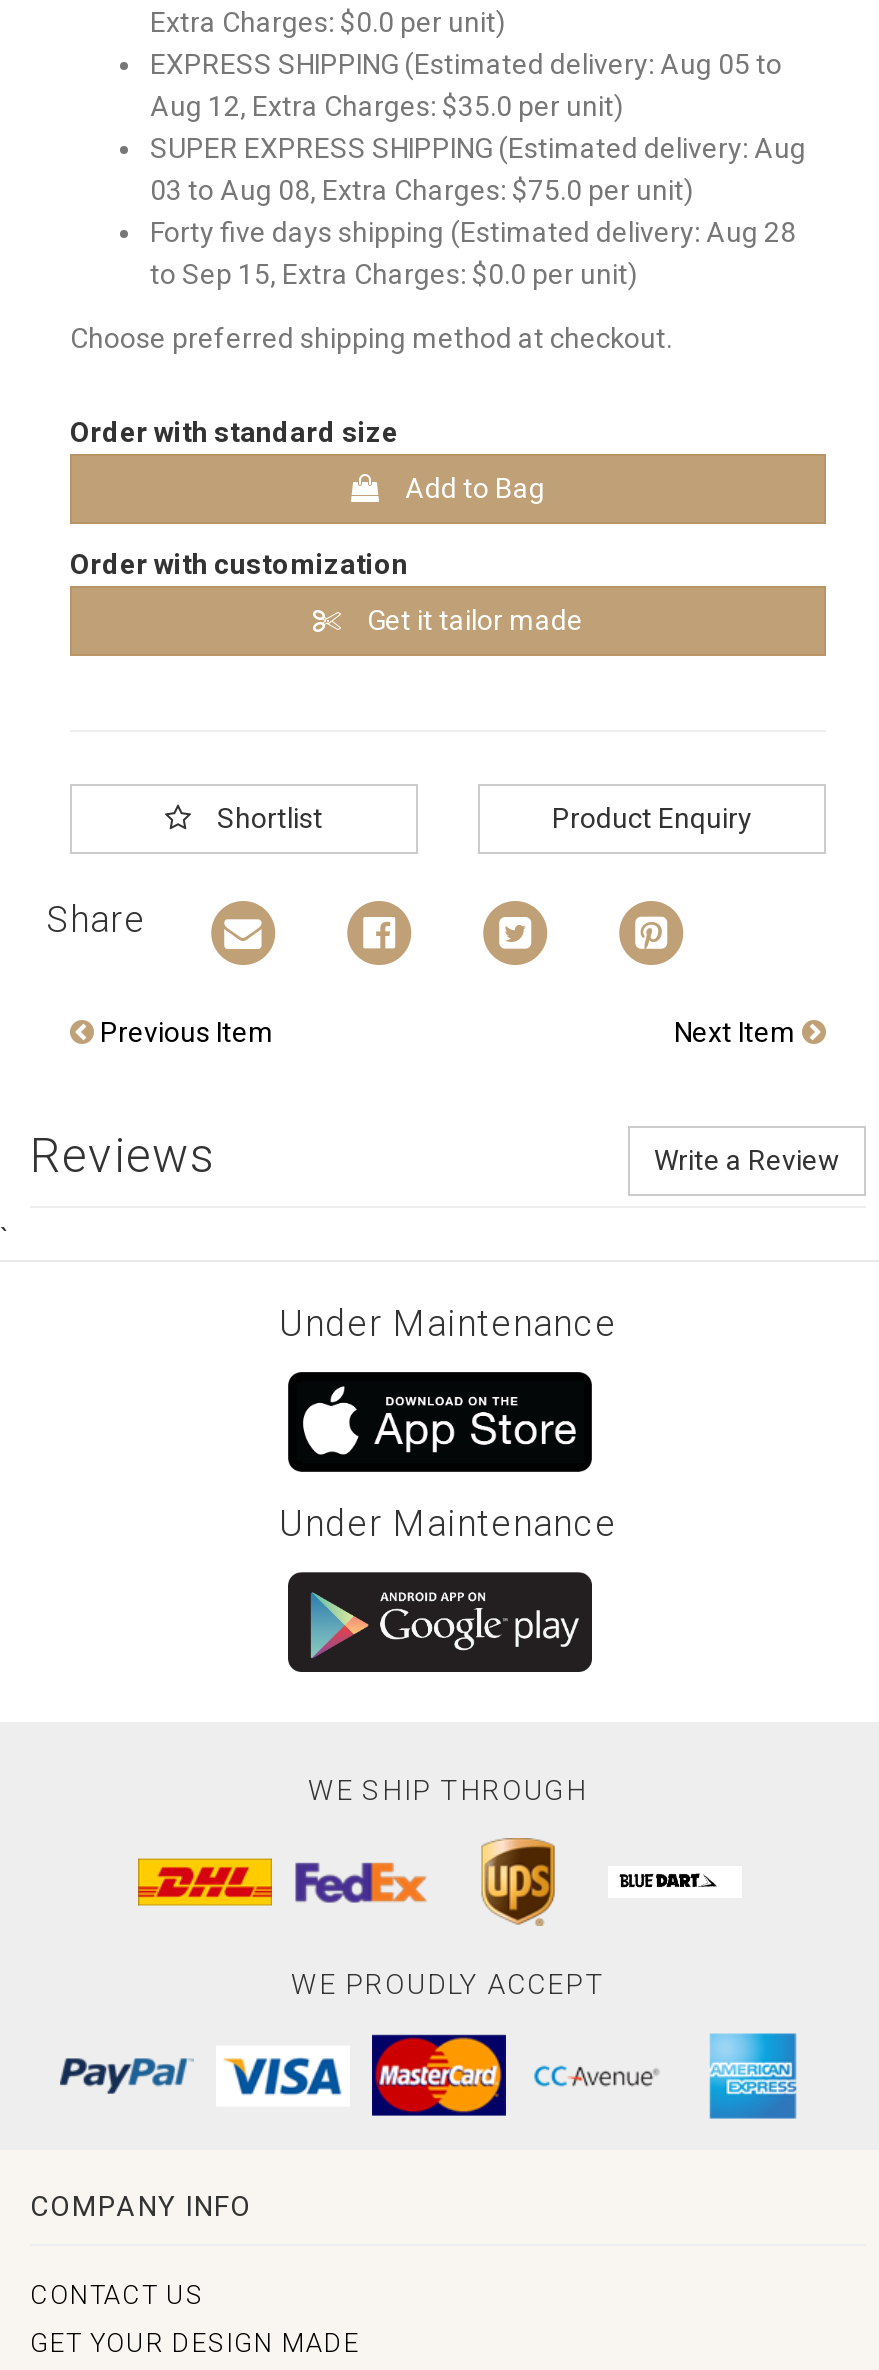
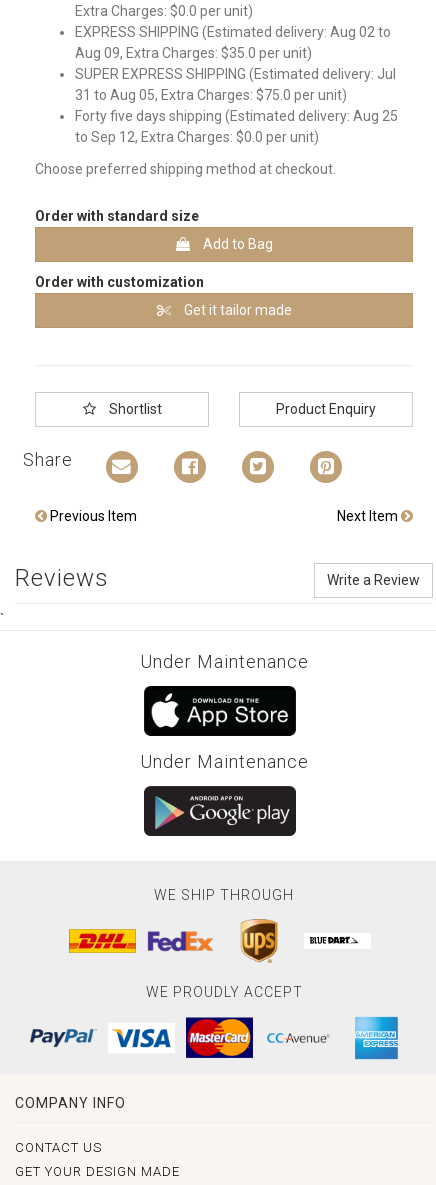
[150,48,782,80] EXPRESS SHIPPING (Estimated delivery: Aug 05 to -> [75,24,391,40] EXPRESS SHIPPING (Estimated delivery: Aug 02 to
[150,90,624,122] Aug 12, Extra Charges: $35.0 per unit) -> [75,45,312,61] Aug 09, Extra Charges: $35.0 per unit)
[150,132,806,164] SUPER EXPRESS SHIPPING (Estimated delivery: Aug -> [75,66,396,82] SUPER EXPRESS SHIPPING (Estimated delivery: Jul
[150,174,694,206] 03 to Aug 08, Extra Charges: $75.0 per unit) -> [75,87,347,103] 31 to Aug 05, Extra Charges: $75.0 per unit)
[150,216,796,248] Forty five days shipping (Estimated delivery: Aug 28 -> [75,108,398,124] Forty five days shipping (Estimated delivery: Aug 25
[150,258,638,290] to Sep 15, Extra Charges: $0.0 per unit) -> [75,129,319,145] to Sep 12, Extra Charges: $0.0 per unit)

